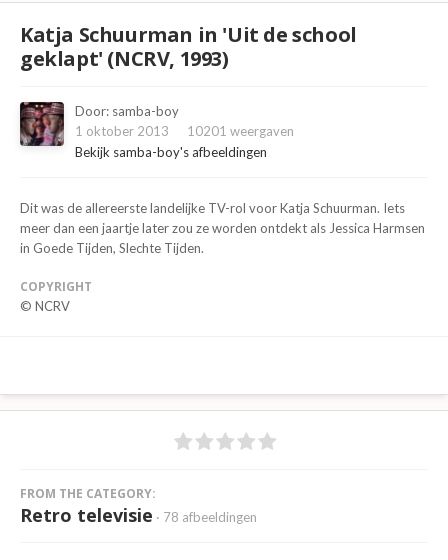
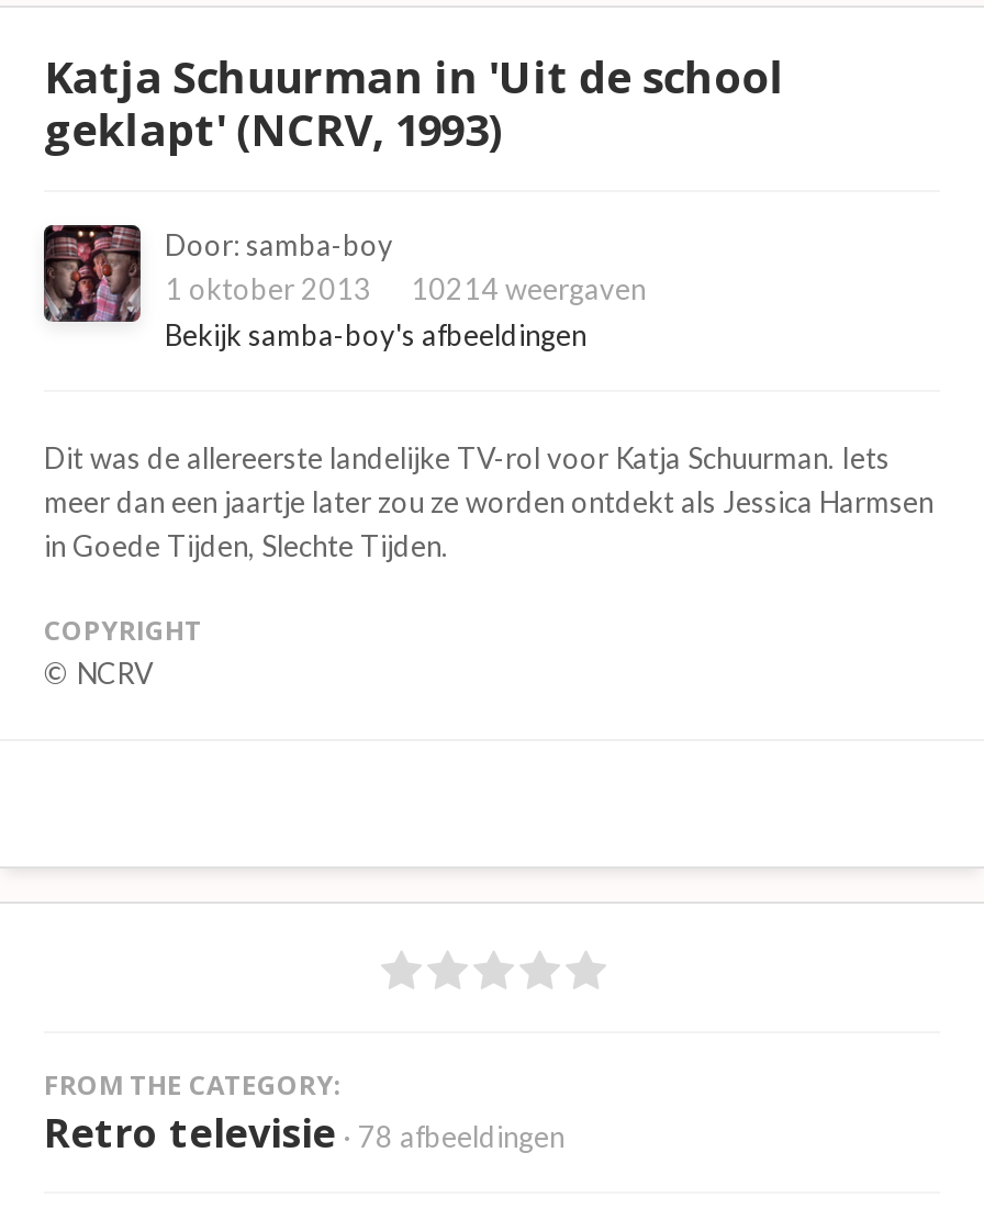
[75,123,294,139] 1 oktober 2013 10201 weergaven -> [165,272,646,307] 1 oktober 2013 10214 weergaven

